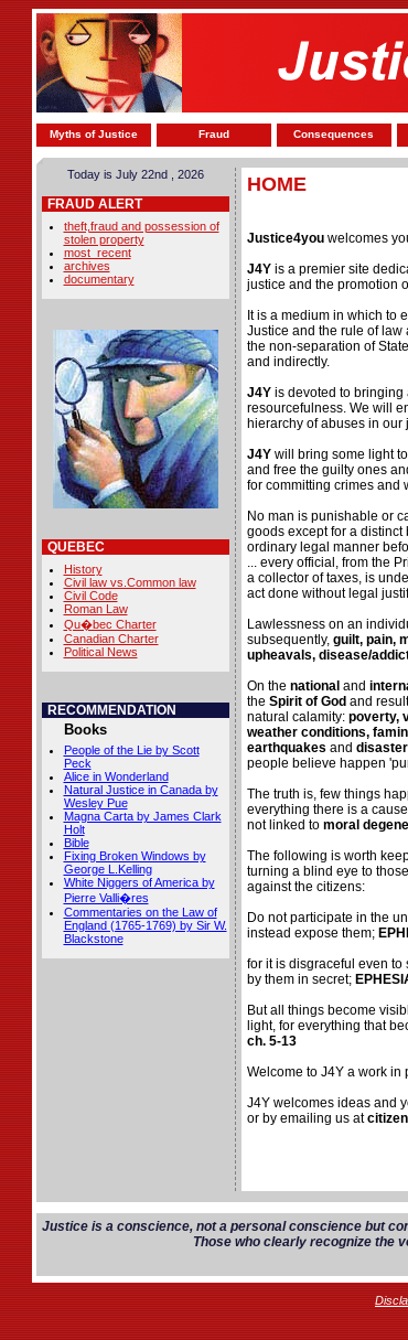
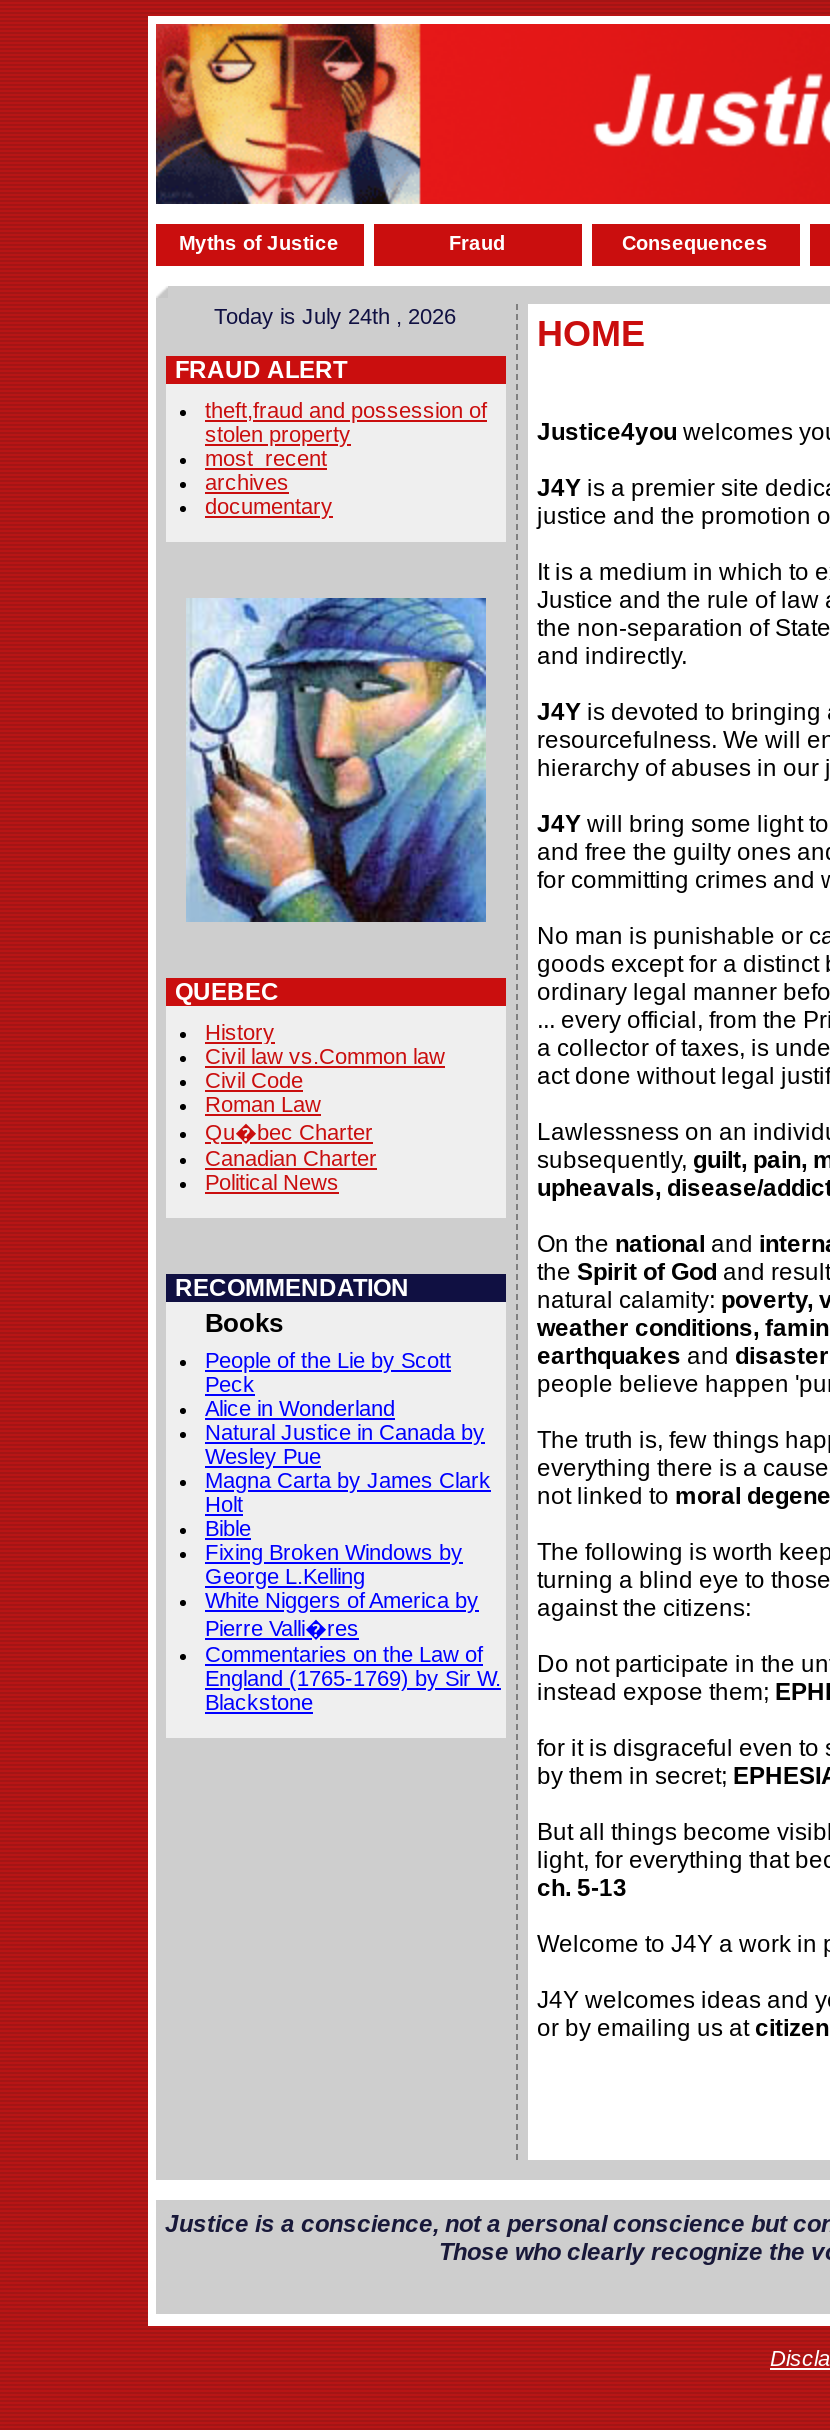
[67,168,203,181] Today is July 22nd , 2026 -> [214,304,456,328] Today is July 24th , 2026

